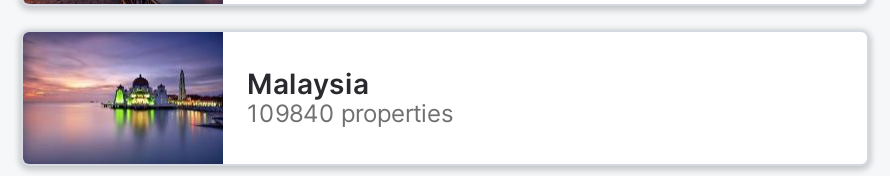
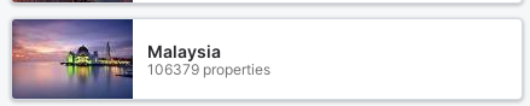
[247,99,453,129] 109840 properties -> [147,60,270,78] 106379 properties

